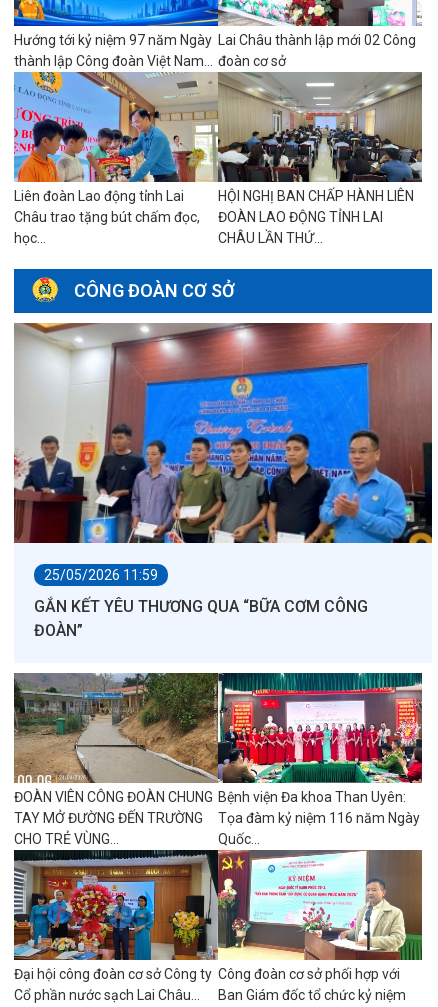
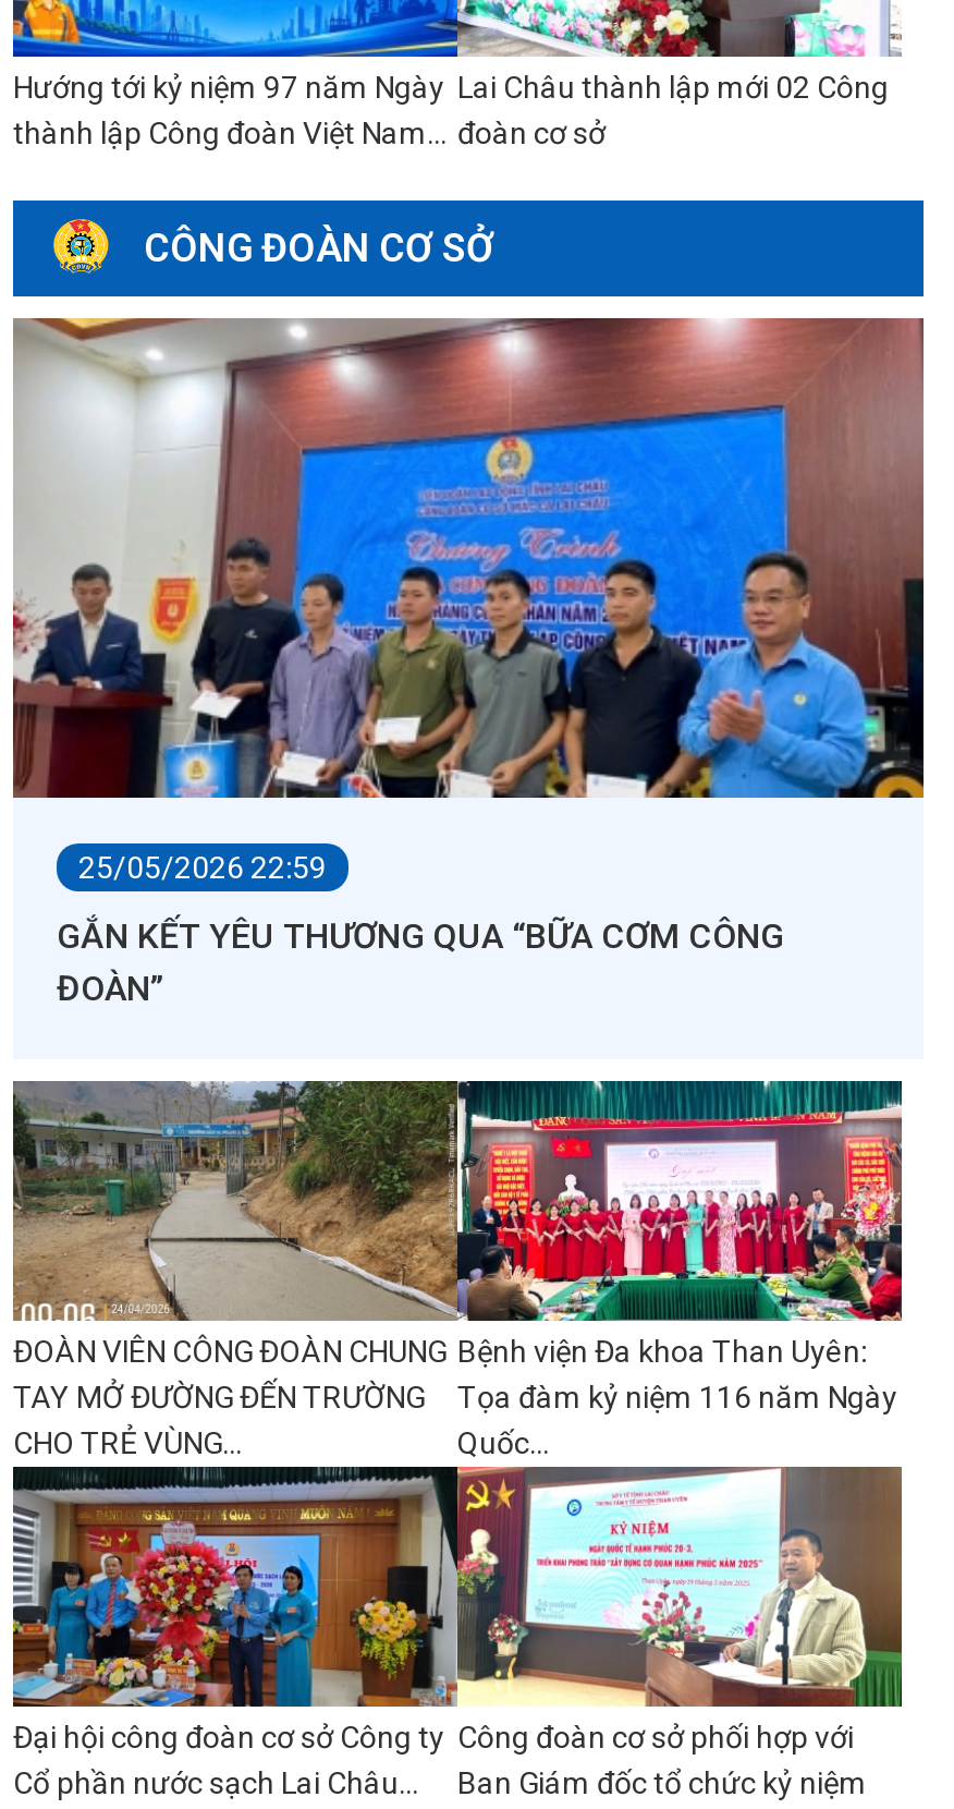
[13,71,423,246] [image] | Liên đoàn Lao động tỉnh Lai | Châu trao tặng bút chấm đọc, | học... -> none
[218,188,414,246] HỘI NGHỊ BAN CHẤP HÀNH LIÊN | ĐOÀN LAO ĐỘNG TỈNH LAI | CHÂU LẦN THỨ... -> none
[44,567,158,583] 25/05/2026 11:59 -> [78,850,327,885] 25/05/2026 22:59

